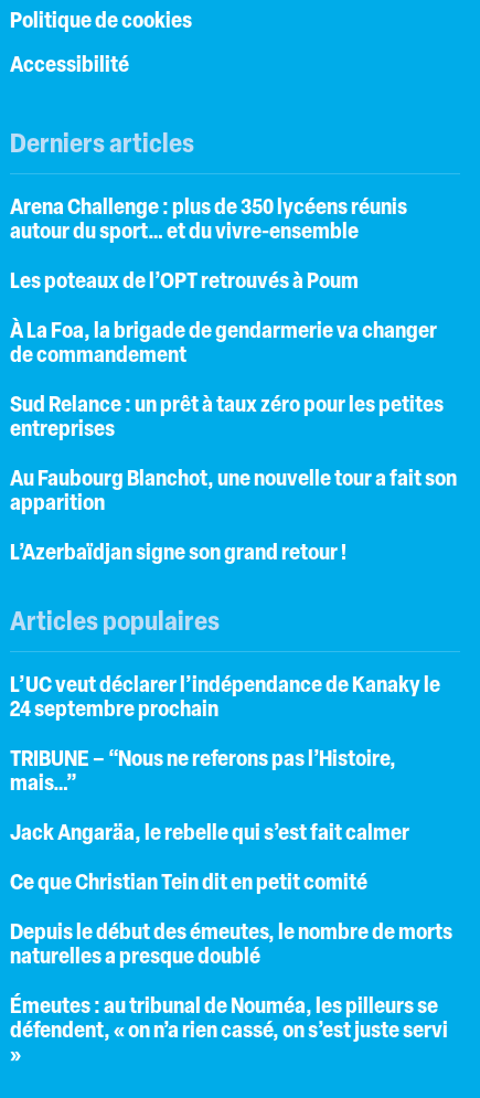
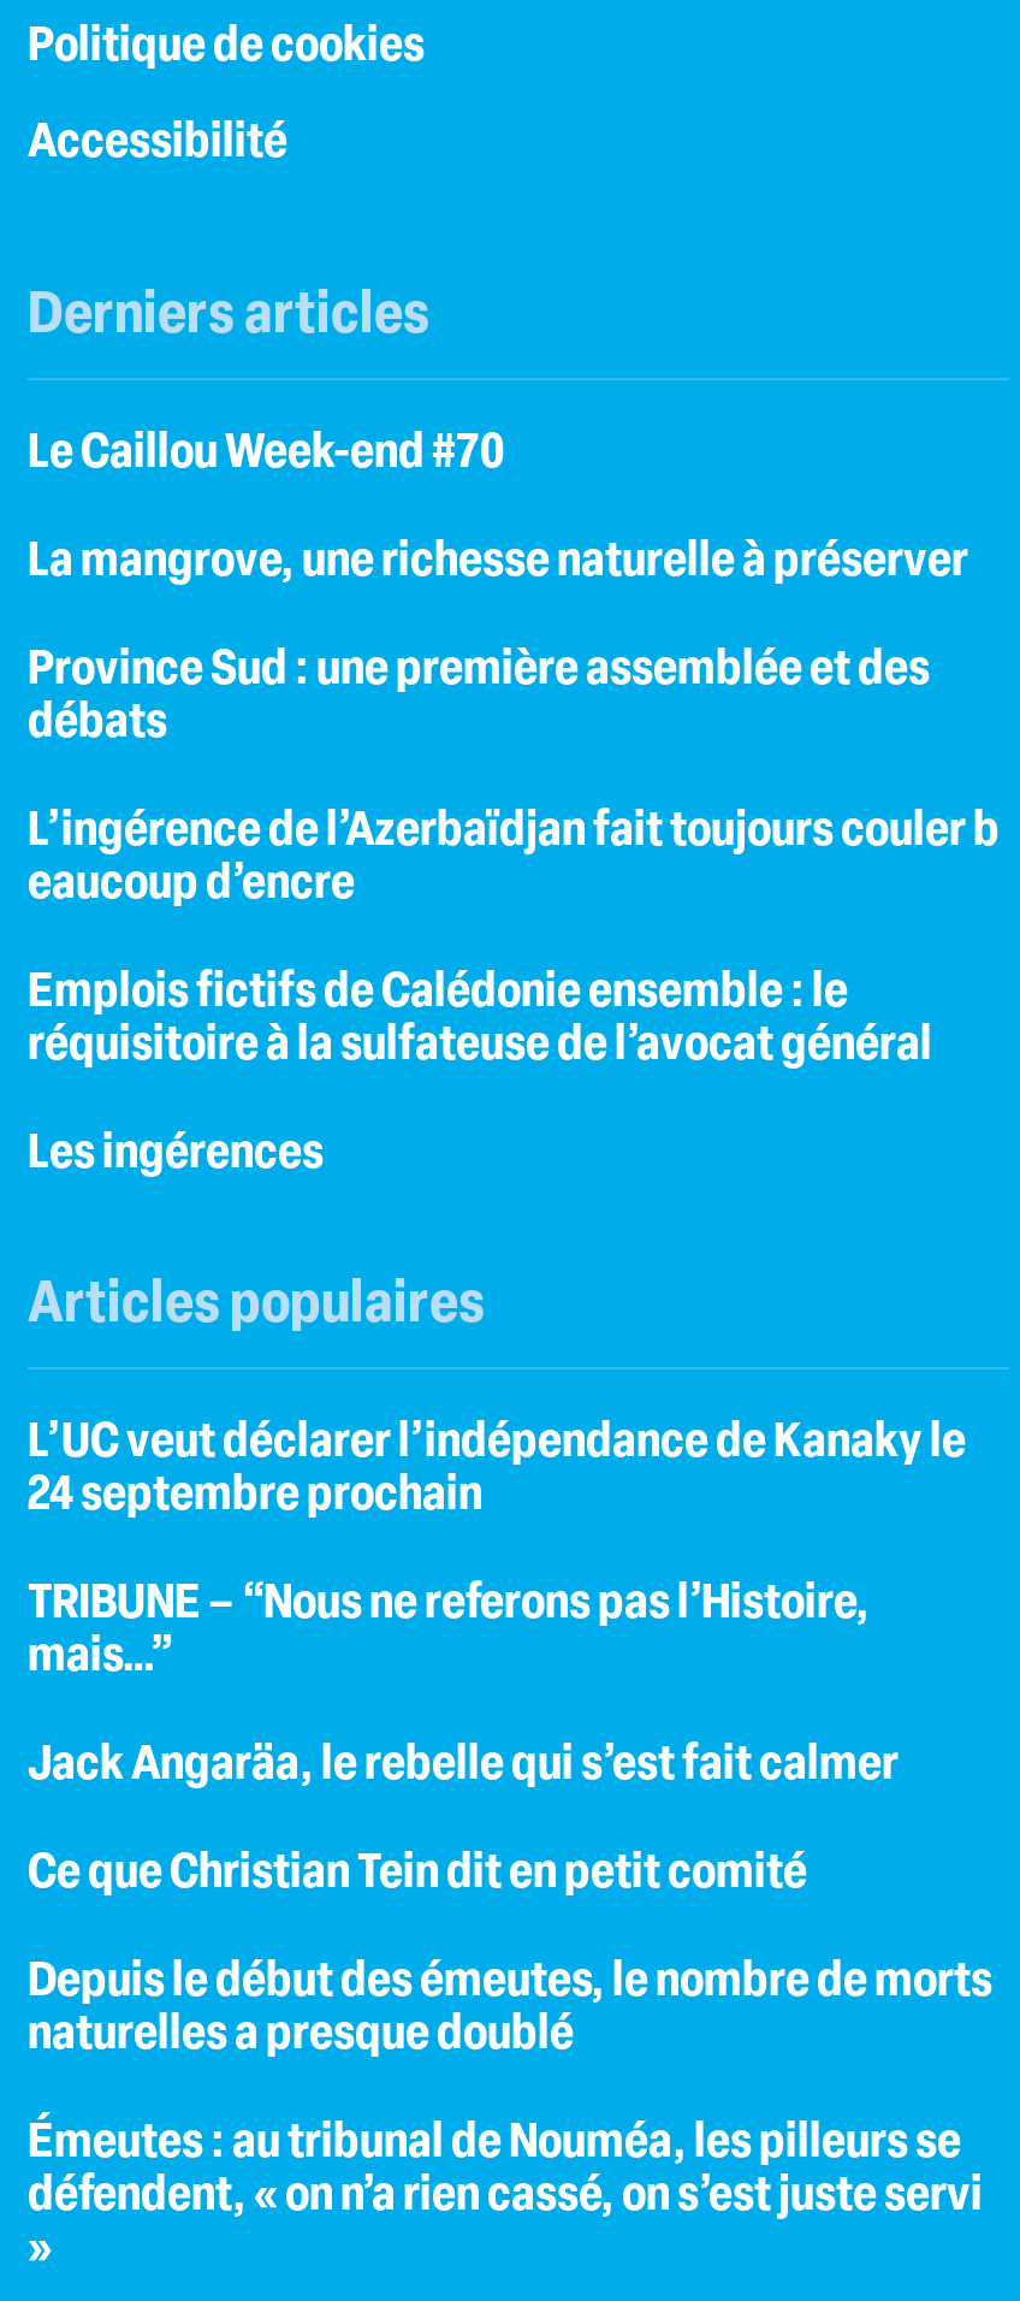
[10,198,407,244] Arena Challenge : plus de 350 lycéens réunis | autour du sport… et du vivre-ensemble -> [28,431,504,479] Le Caillou Week-end #70
[10,271,359,294] Les poteaux de l’OPT retrouvés à Poum -> [28,539,968,587] La mangrove, une richesse naturelle à préserver
[10,321,437,367] À La Foa, la brigade de gendarmerie va changer | de commandement -> [28,647,930,749] Province Sud : une première assemblée et des | débats
[10,395,444,441] Sud Relance : un prêt à taux zéro pour les petites | entreprises -> [28,809,1000,910] L’ingérence de l’Azerbaïdjan fait toujours couler b | eaucoup d’encre
[10,469,457,515] Au Faubourg Blanchot, une nouvelle tour a fait son | apparition -> [28,970,932,1071] Emplois fictifs de Calédonie ensemble : le | réquisitoire à la sulfateuse de l’avocat général
[10,543,346,565] L’Azerbaïdjan signe son grand retour ! -> [28,1131,331,1179] Les ingérences

